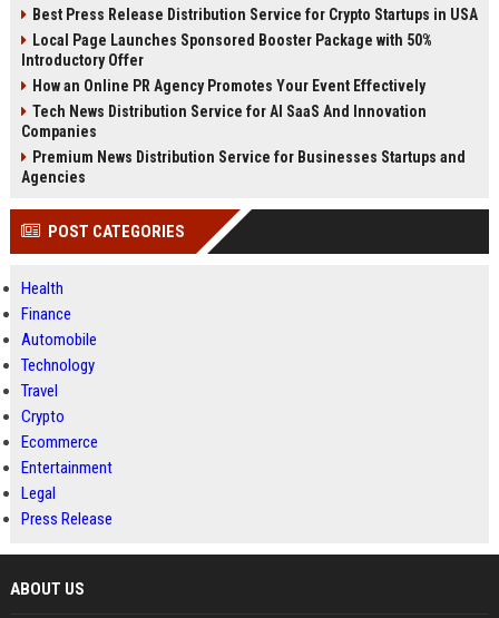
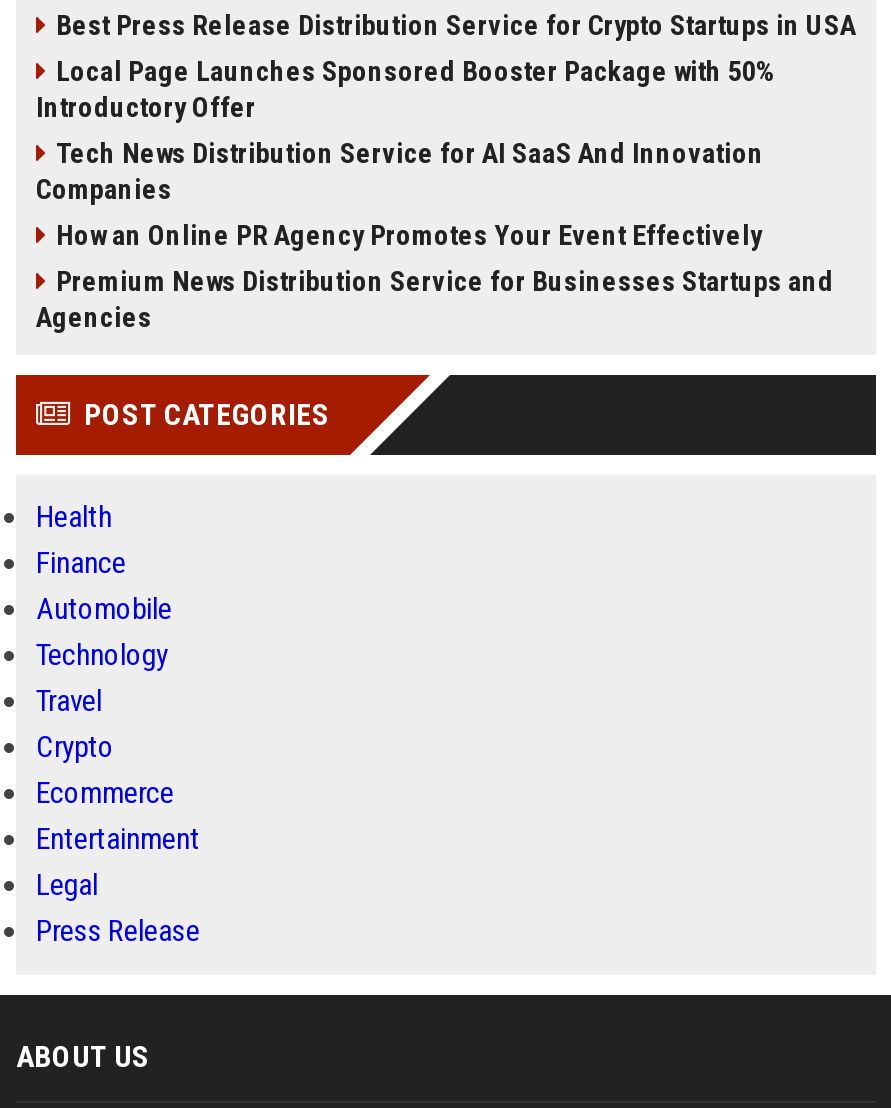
moved [32,77,425,95] -> [56,219,762,251]: How an Online PR Agency Promotes Your Event Effectively
moved [21,102,427,140] -> [36,137,764,205]: Tech News Distribution Service for AI SaaS And Innovation | Companies

